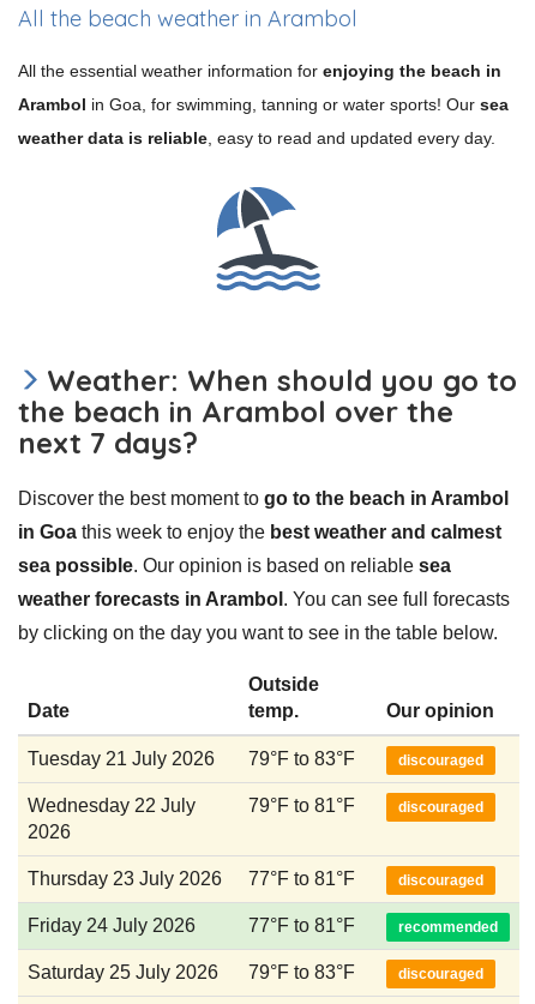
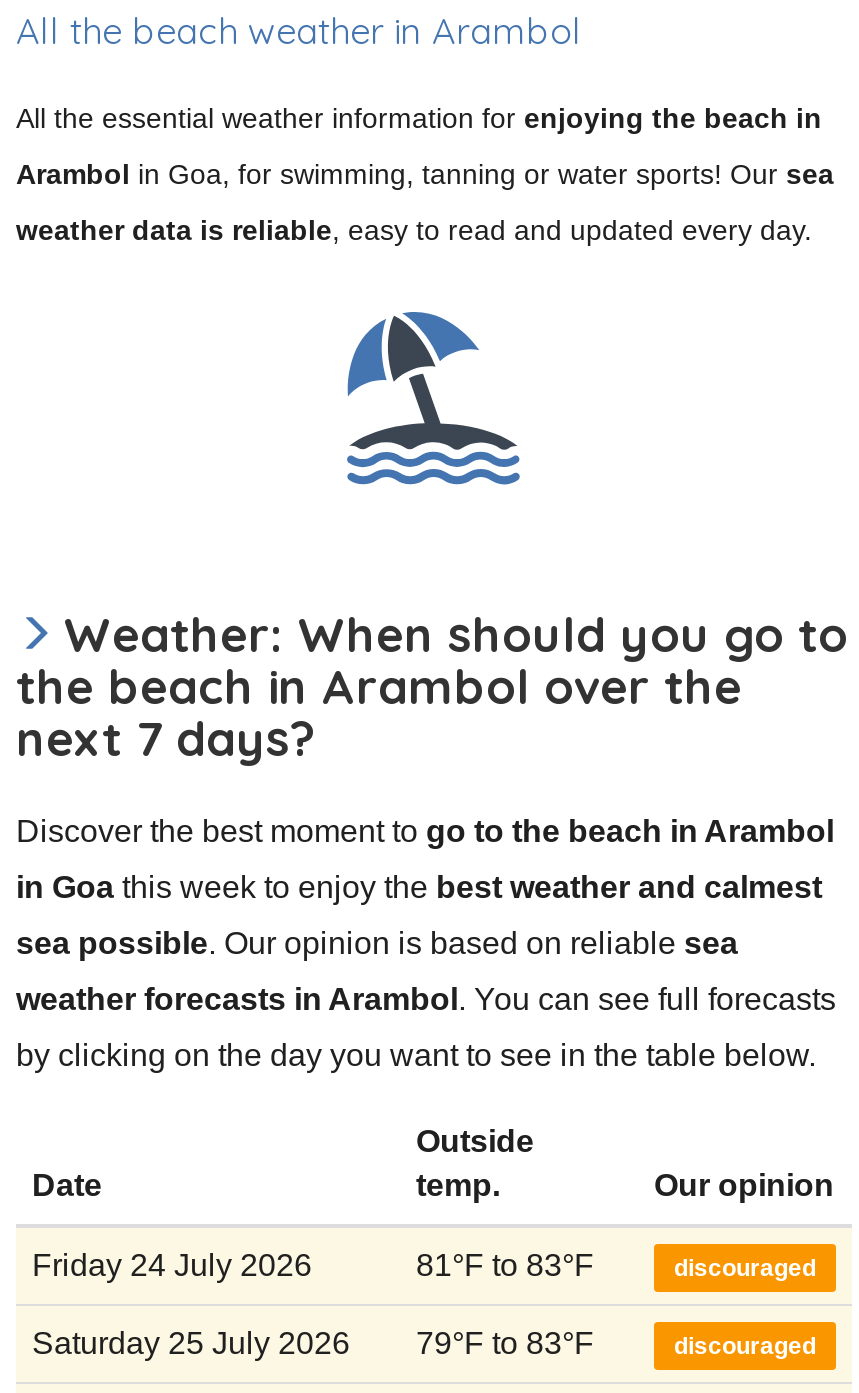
[28,749,215,769] Tuesday 21 July 2026 -> [32,1248,312,1282] Friday 24 July 2026
[248,749,355,769] 79°F to 83°F -> [416,1248,594,1282] 81°F to 83°F
[28,795,196,842] Wednesday 22 July | 2026 -> none
[248,795,483,816] 79°F to 81°F | discouraged -> none
[28,868,498,936] Thursday 23 July 2026 | 77°F to 81°F | discouraged | Friday 24 July 2026 | 77°F to 81°F | recommended -> none

